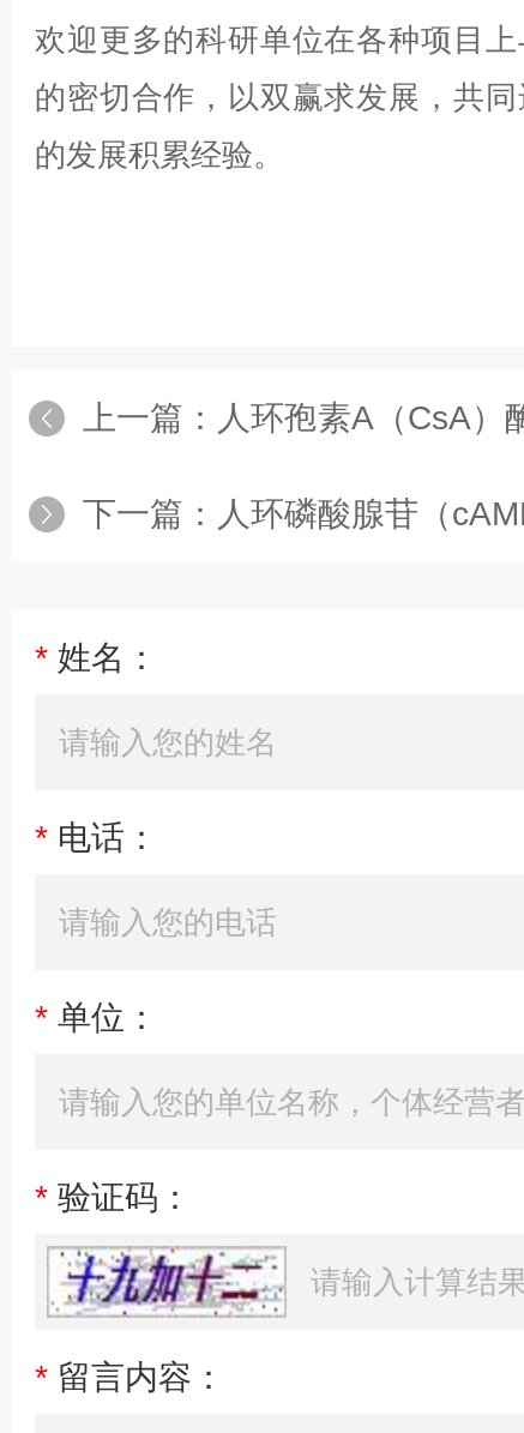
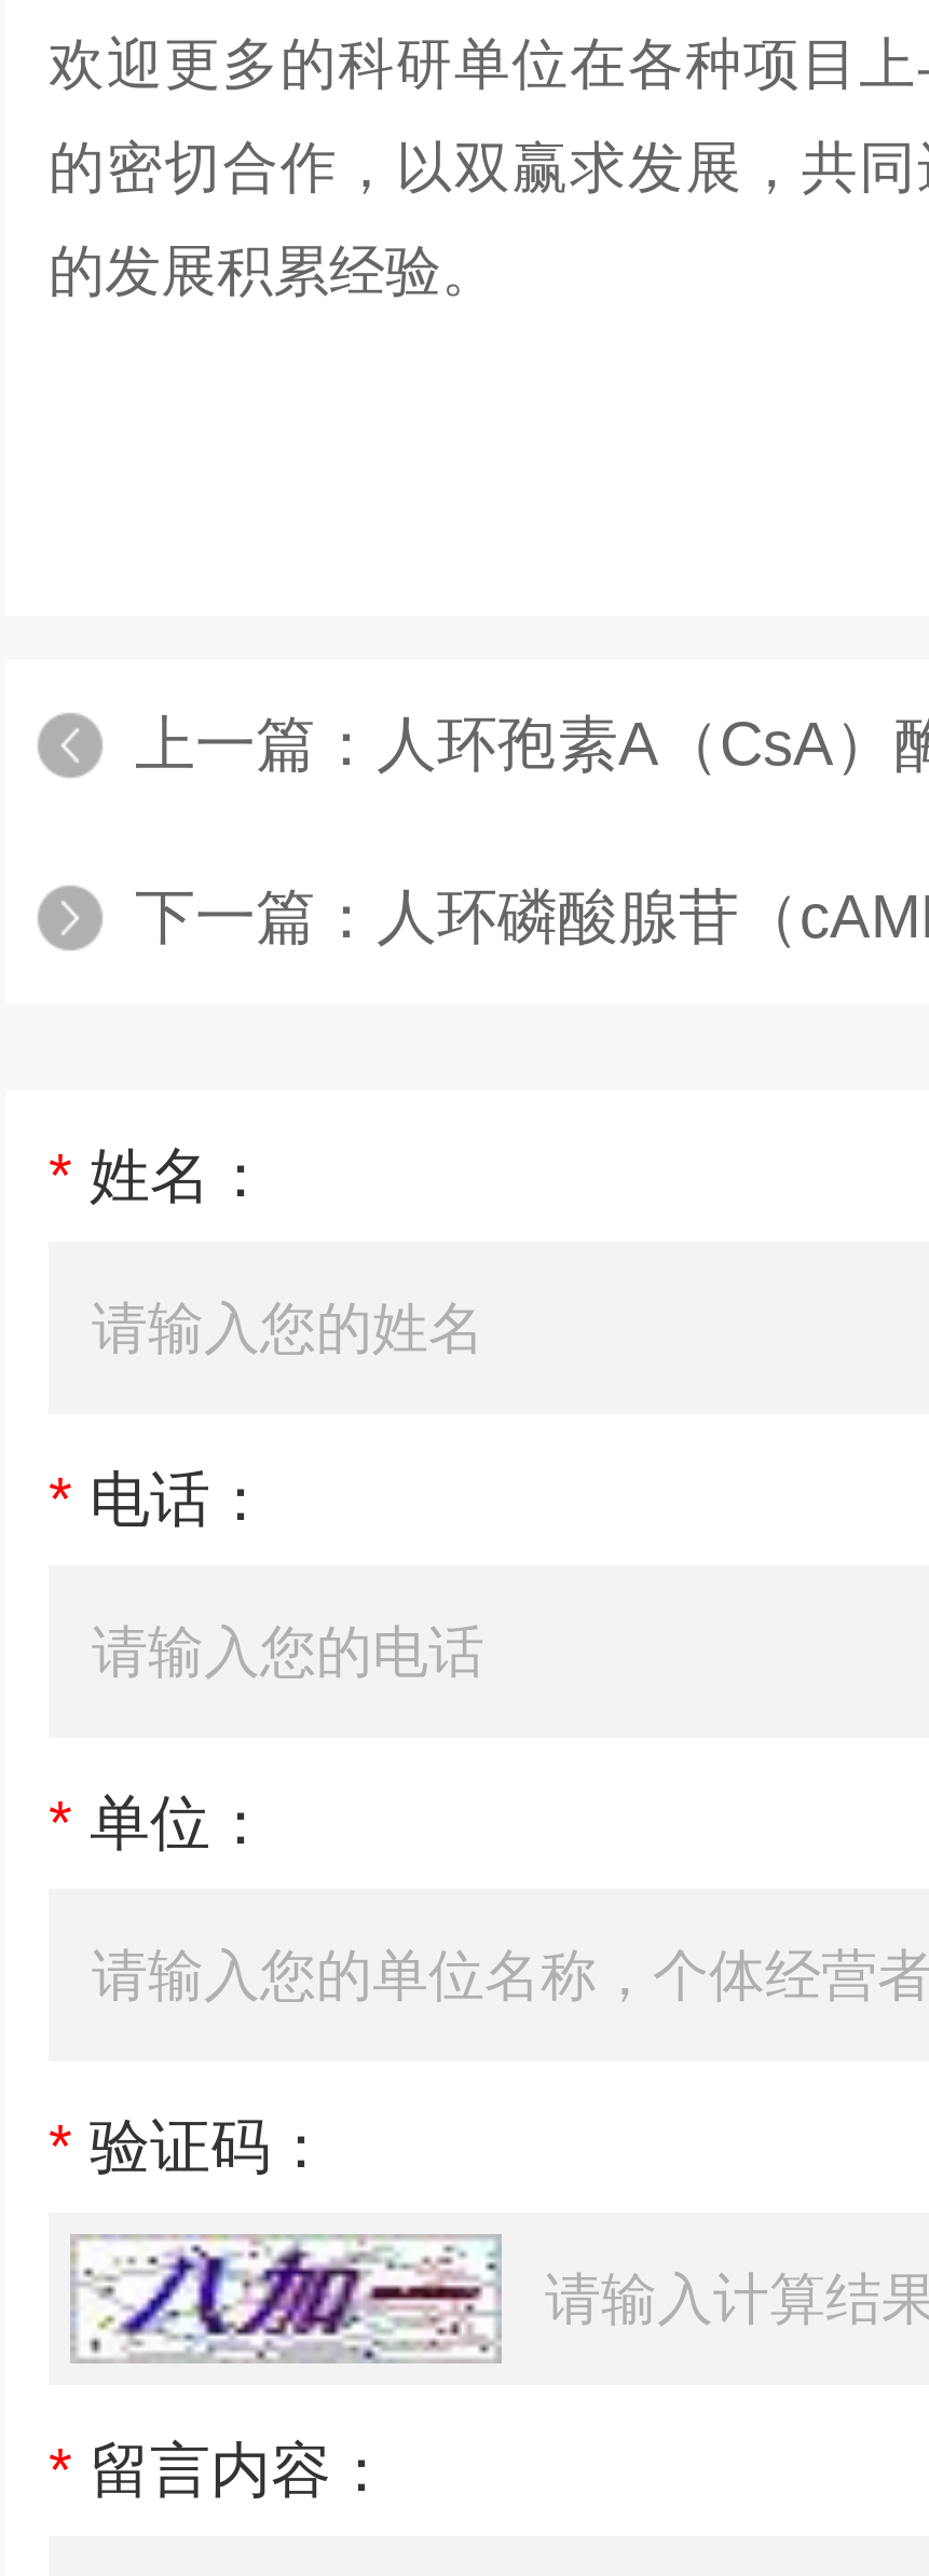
[47,1245,285,1318] [image] -> [70,2234,502,2361] [image]

